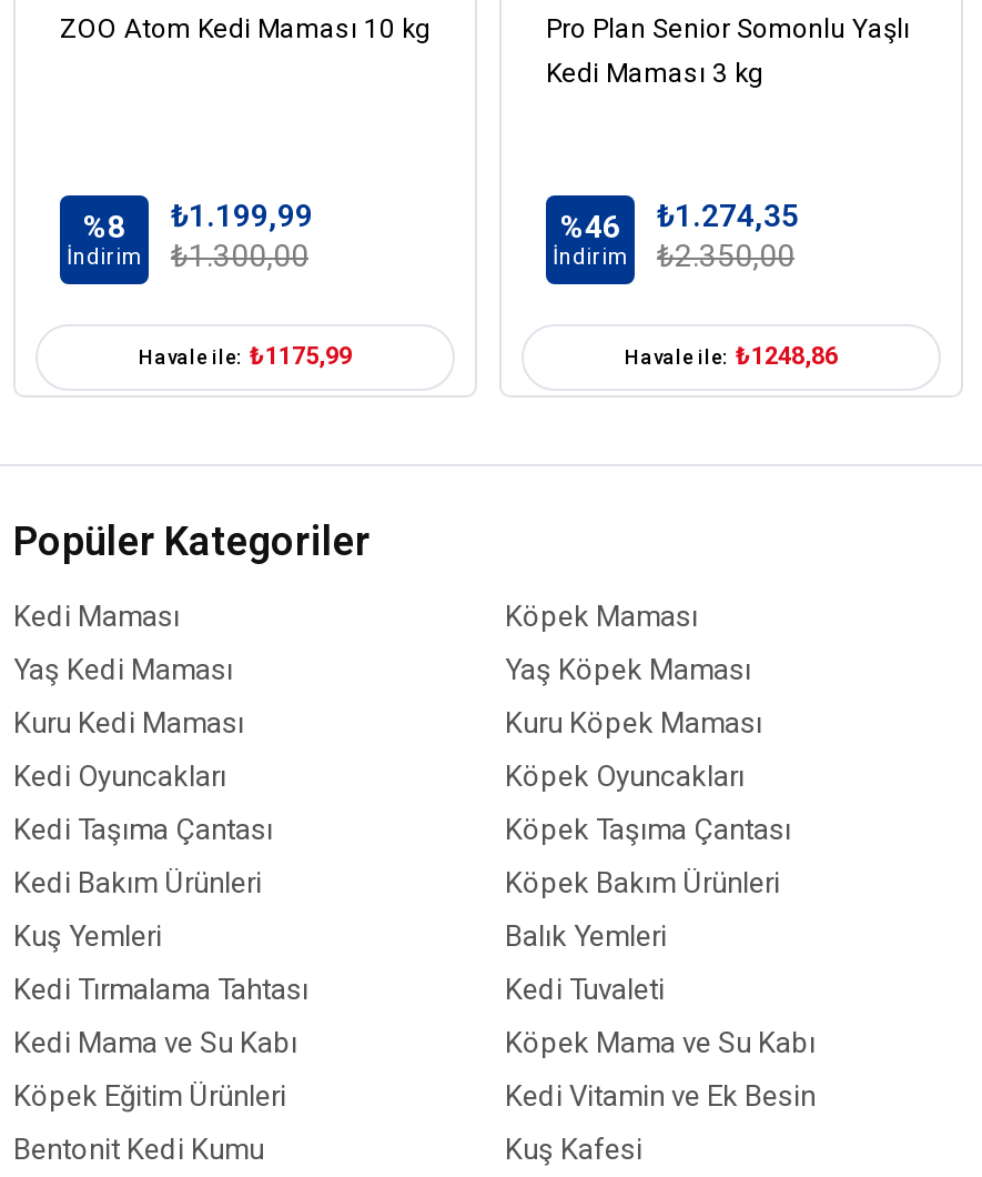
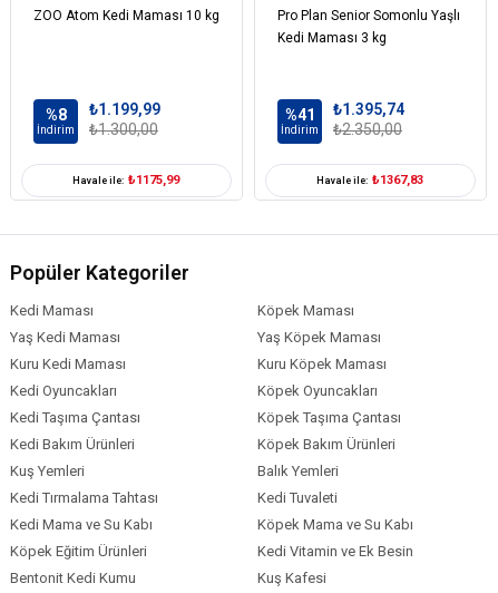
[560,209,620,245] %46 -> [285,106,315,124] %41
[657,197,799,233] ₺1.274,35 -> [333,100,404,118] ₺1.395,74
[625,342,838,370] Havale ile: ₺1248,86 -> [317,173,424,187] Havale ile: ₺1367,83

